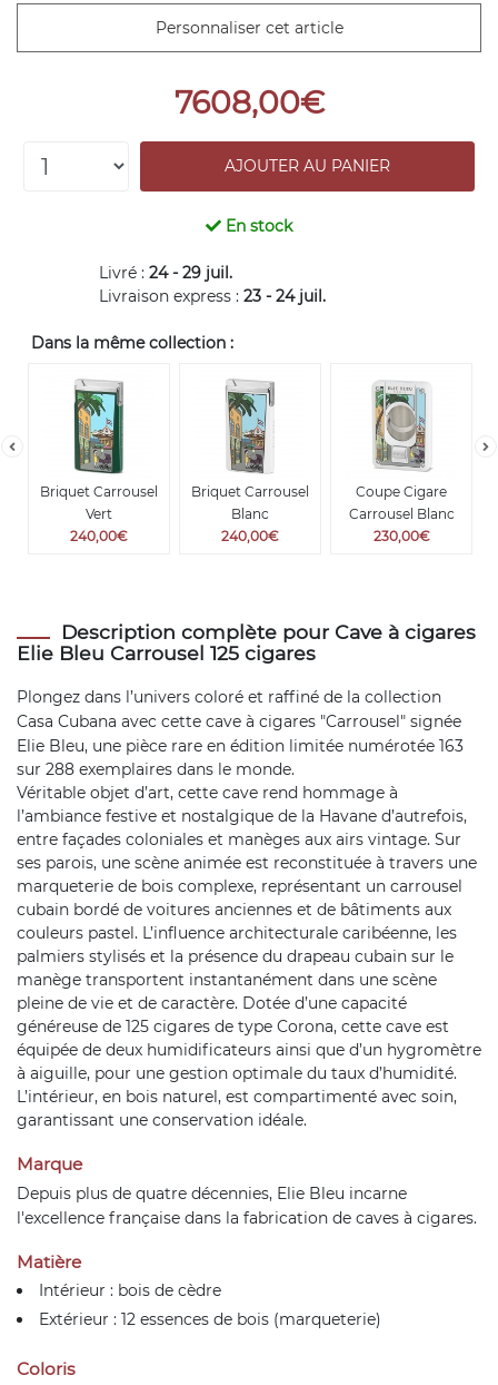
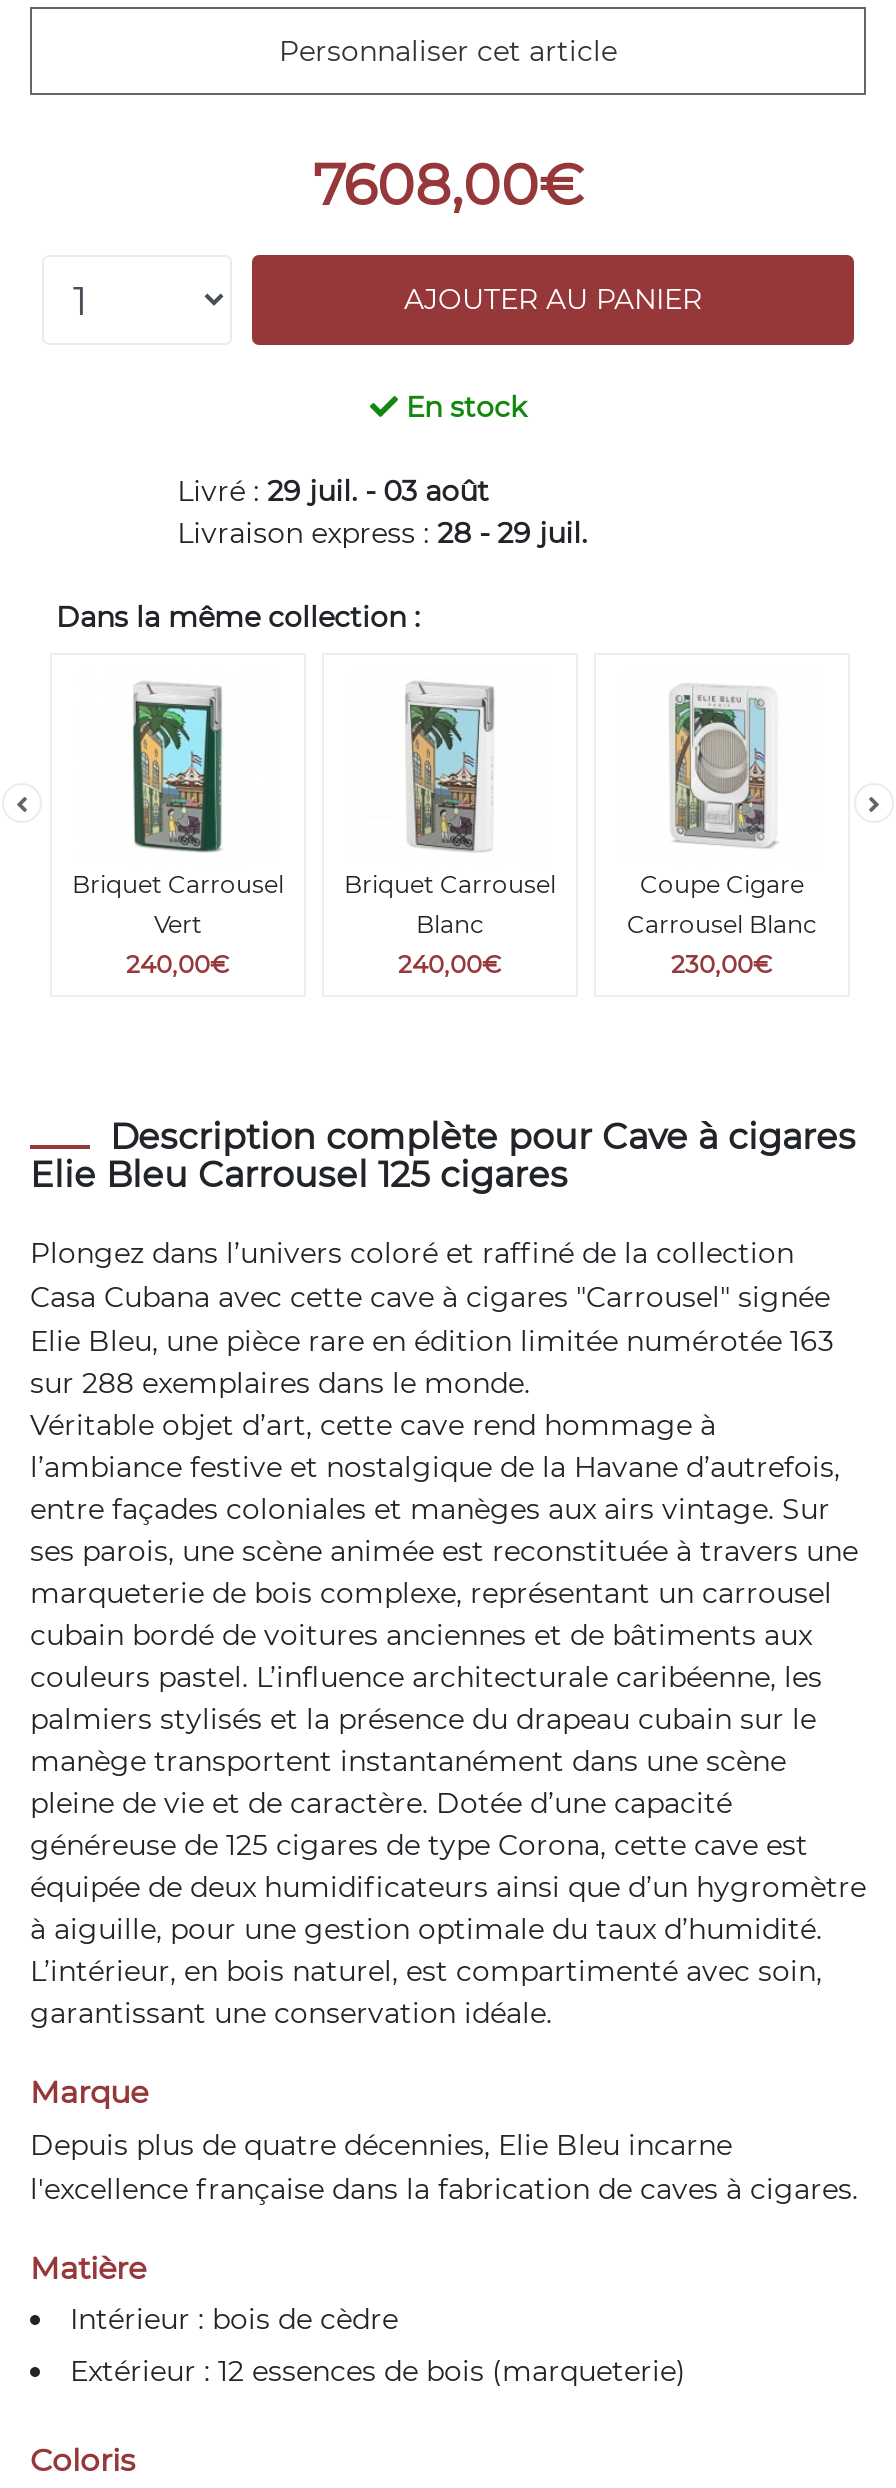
[99,263,325,306] Livré : 24 - 29 juil. | Livraison express : 23 - 24 juil. -> [177,473,587,551] Livré : 29 juil. - 03 août | Livraison express : 28 - 29 juil.

